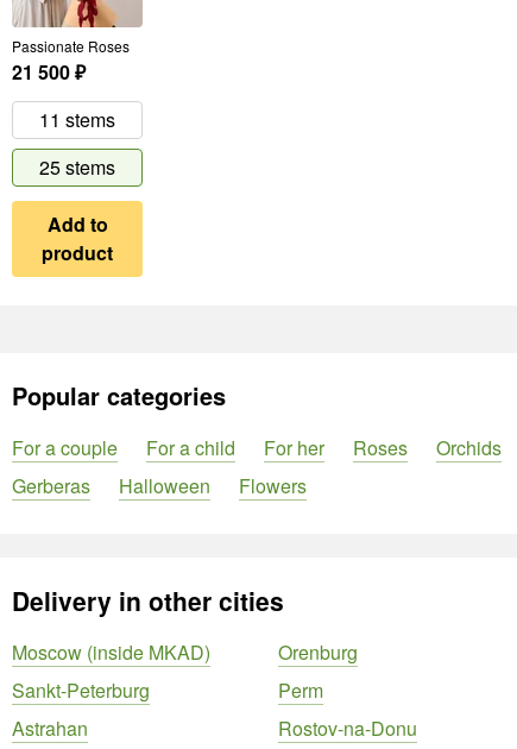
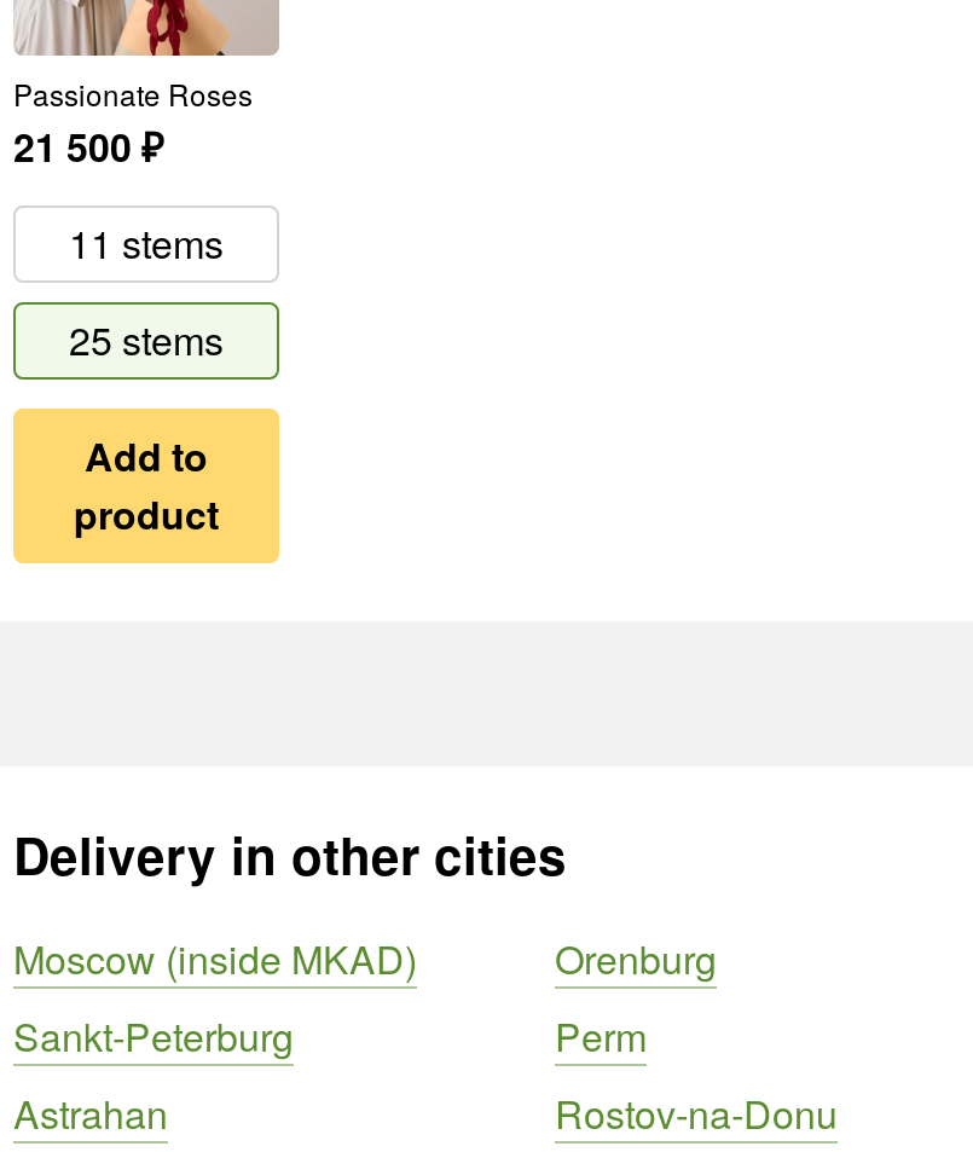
[12,378,502,499] Popular categories | For a couple | For a child | For her | Roses | Orchids | Gerberas | Halloween | Flowers -> none

